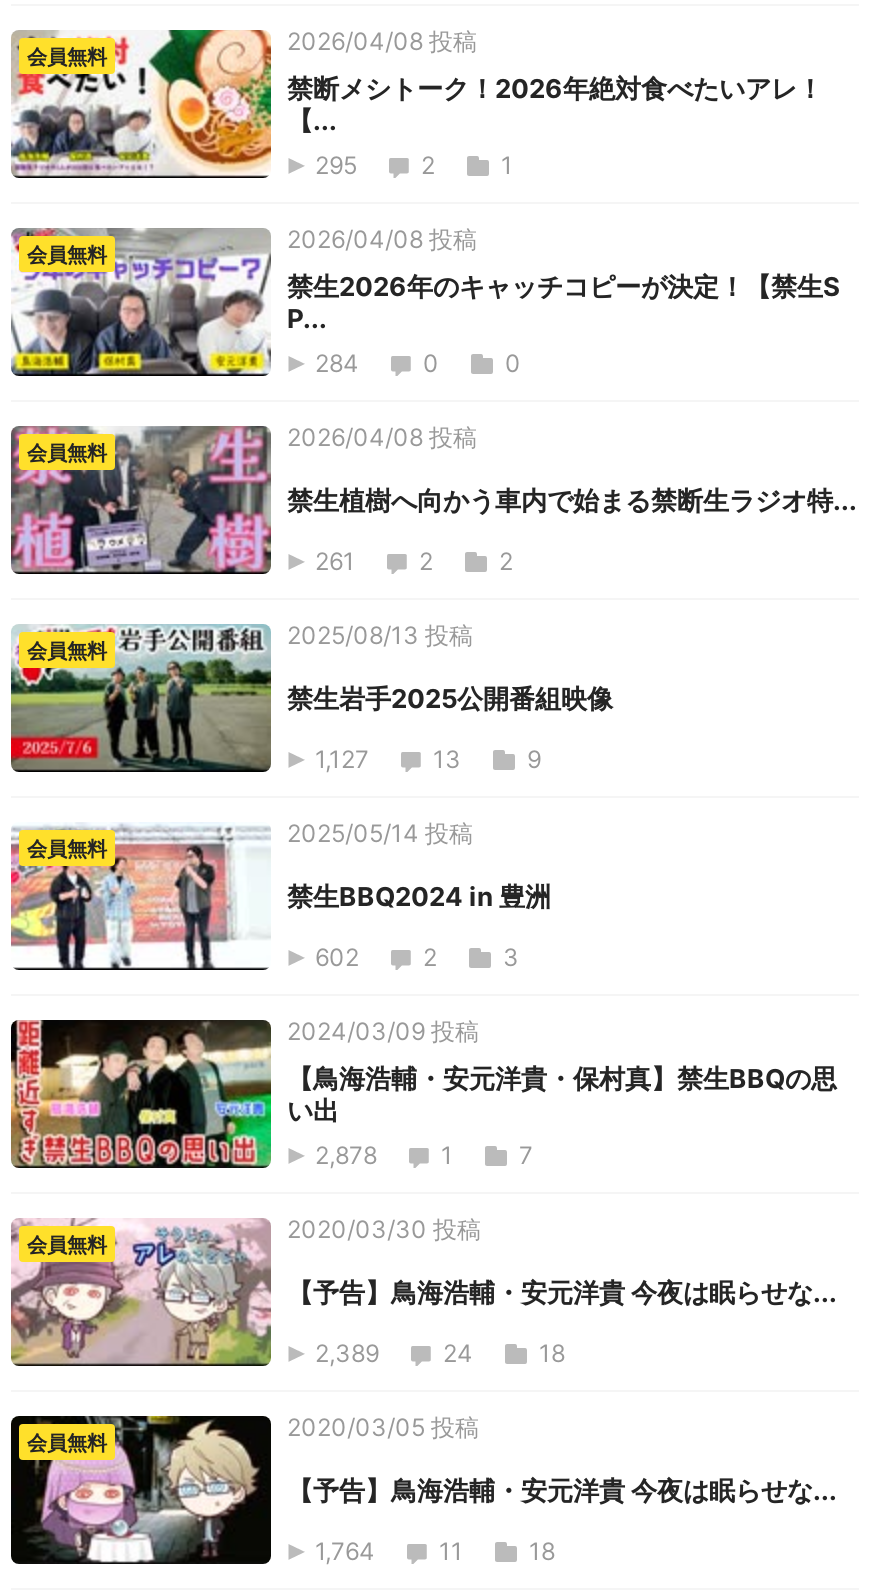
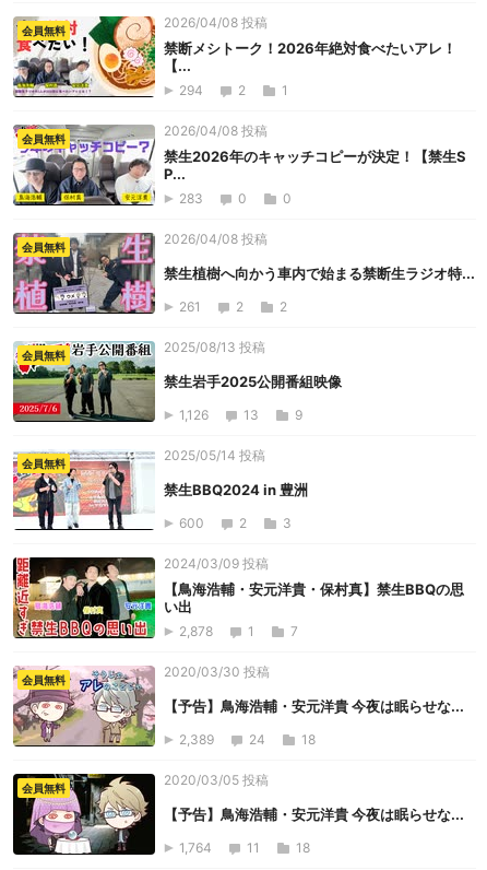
[315,150,357,180] 295 -> [179,82,203,98] 294
[315,348,359,378] 284 -> [179,190,203,207] 283
[315,744,369,774] 1,127 -> [179,407,209,423] 1,126
[315,942,359,972] 602 -> [179,515,204,531] 600

